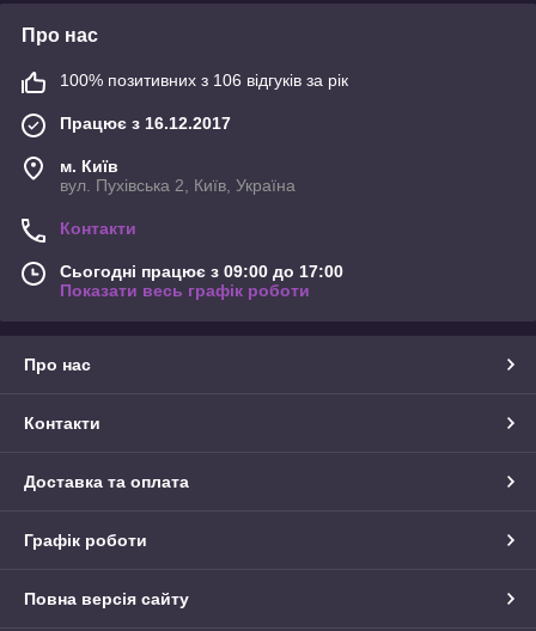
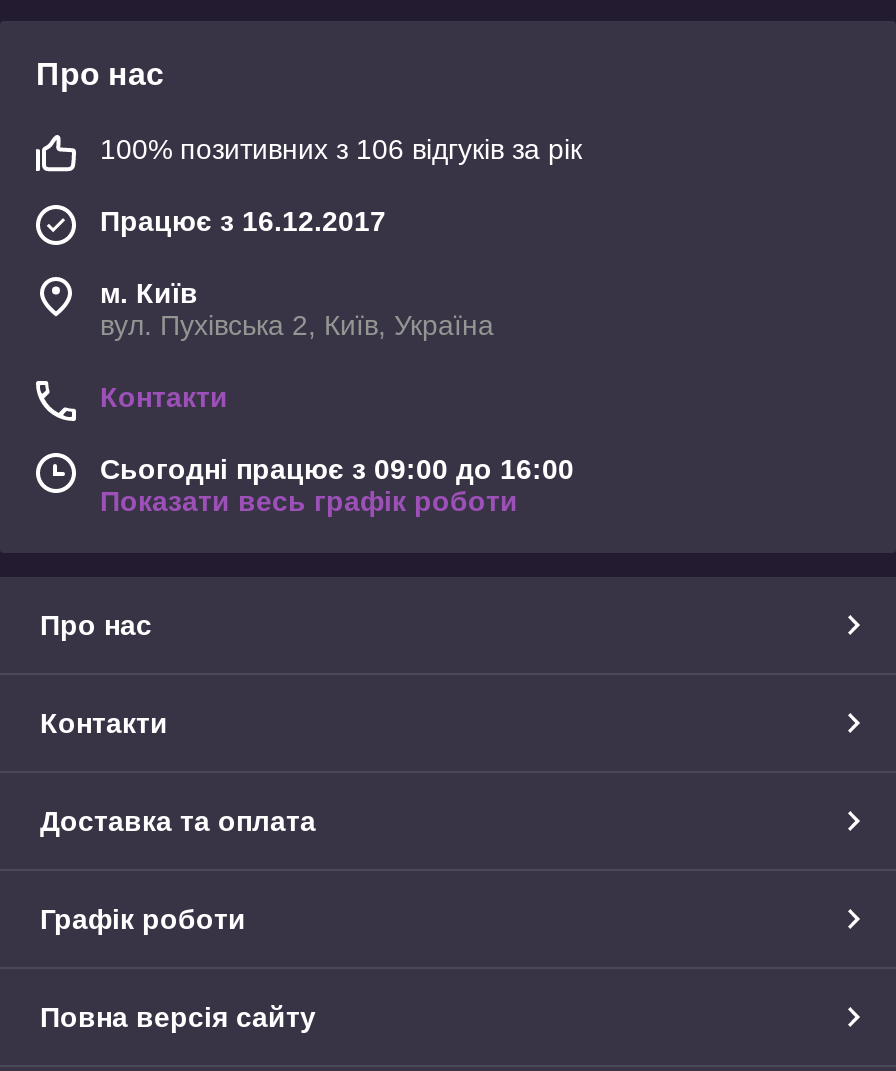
[60,262,343,281] Сьогодні працює з 09:00 до 17:00 -> [100,454,574,486] Сьогодні працює з 09:00 до 16:00

